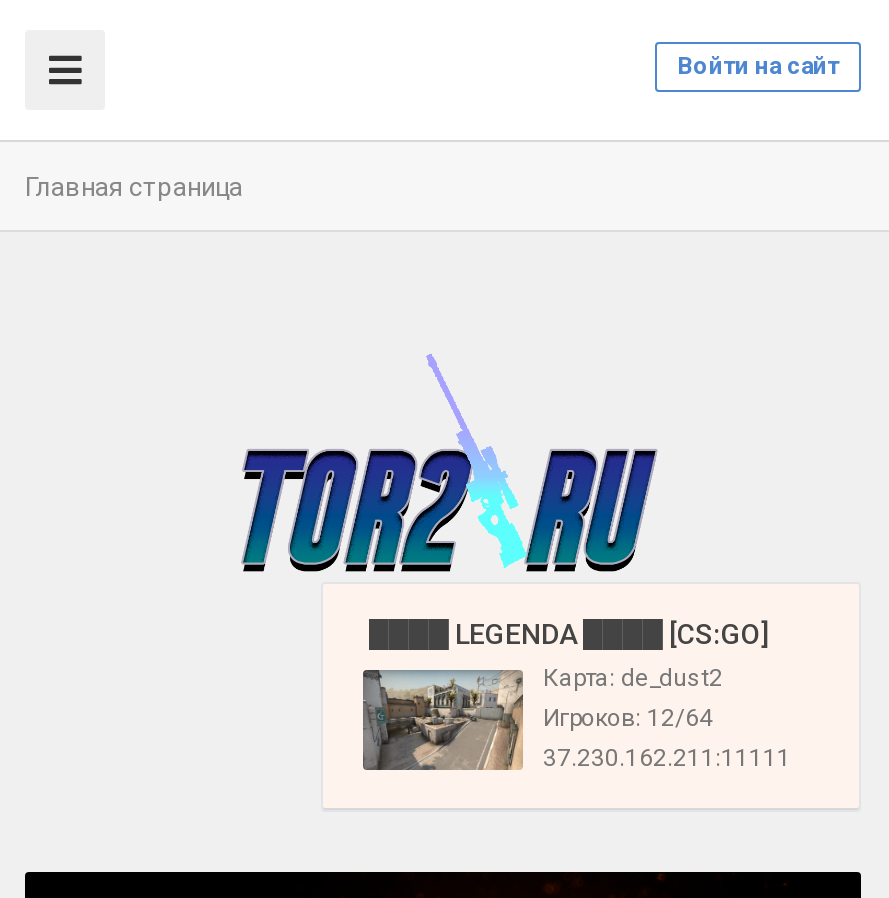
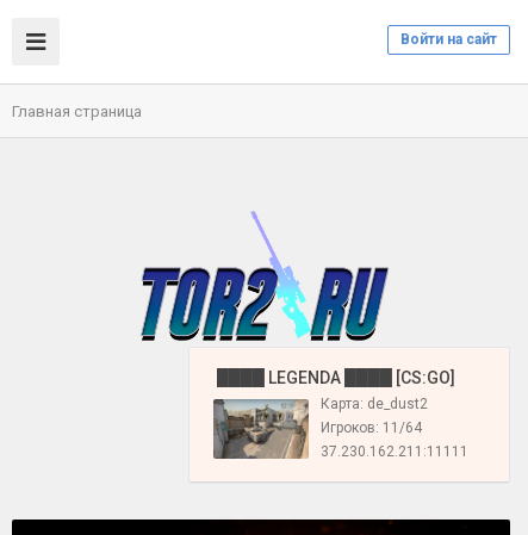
[543,704,713,732] Игроков: 12/64 -> [321,419,422,436] Игроков: 11/64

